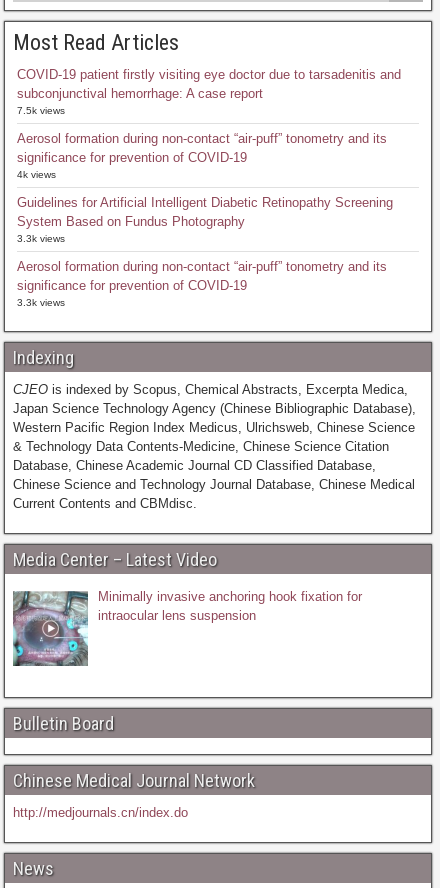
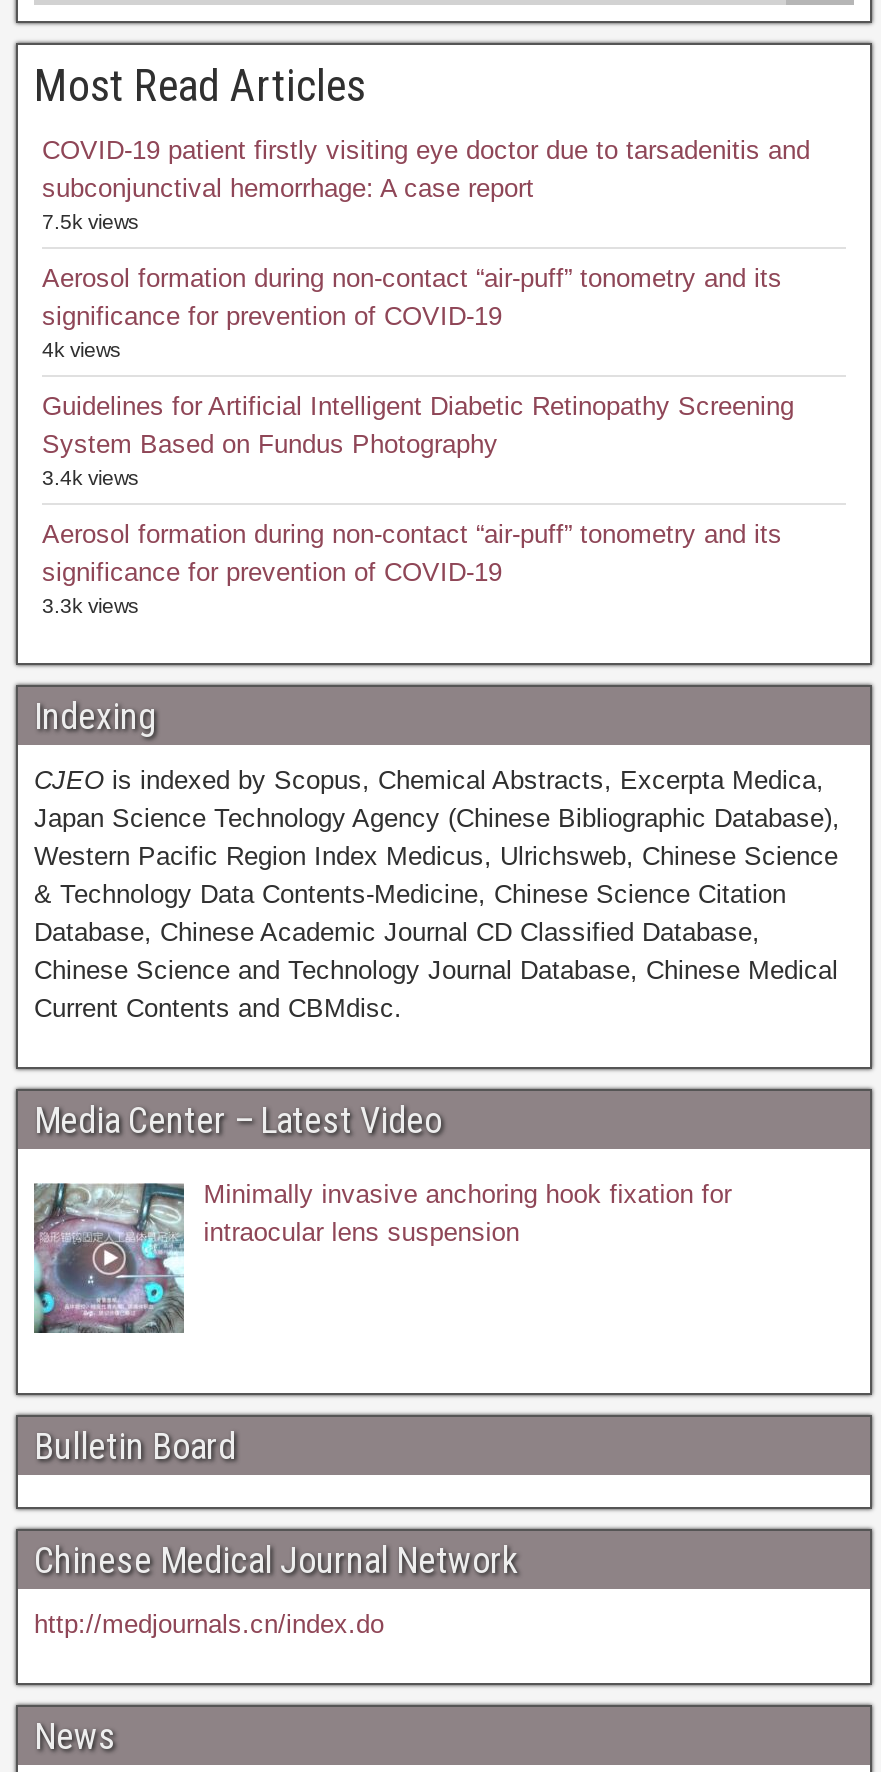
[17,233,65,244] 3.3k views -> [42,467,138,489] 3.4k views

